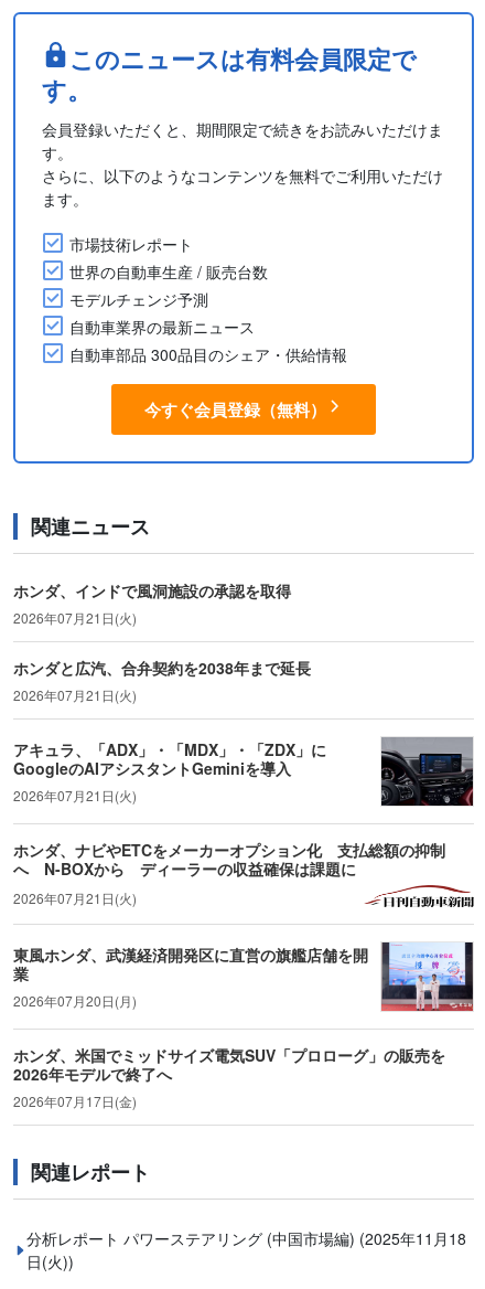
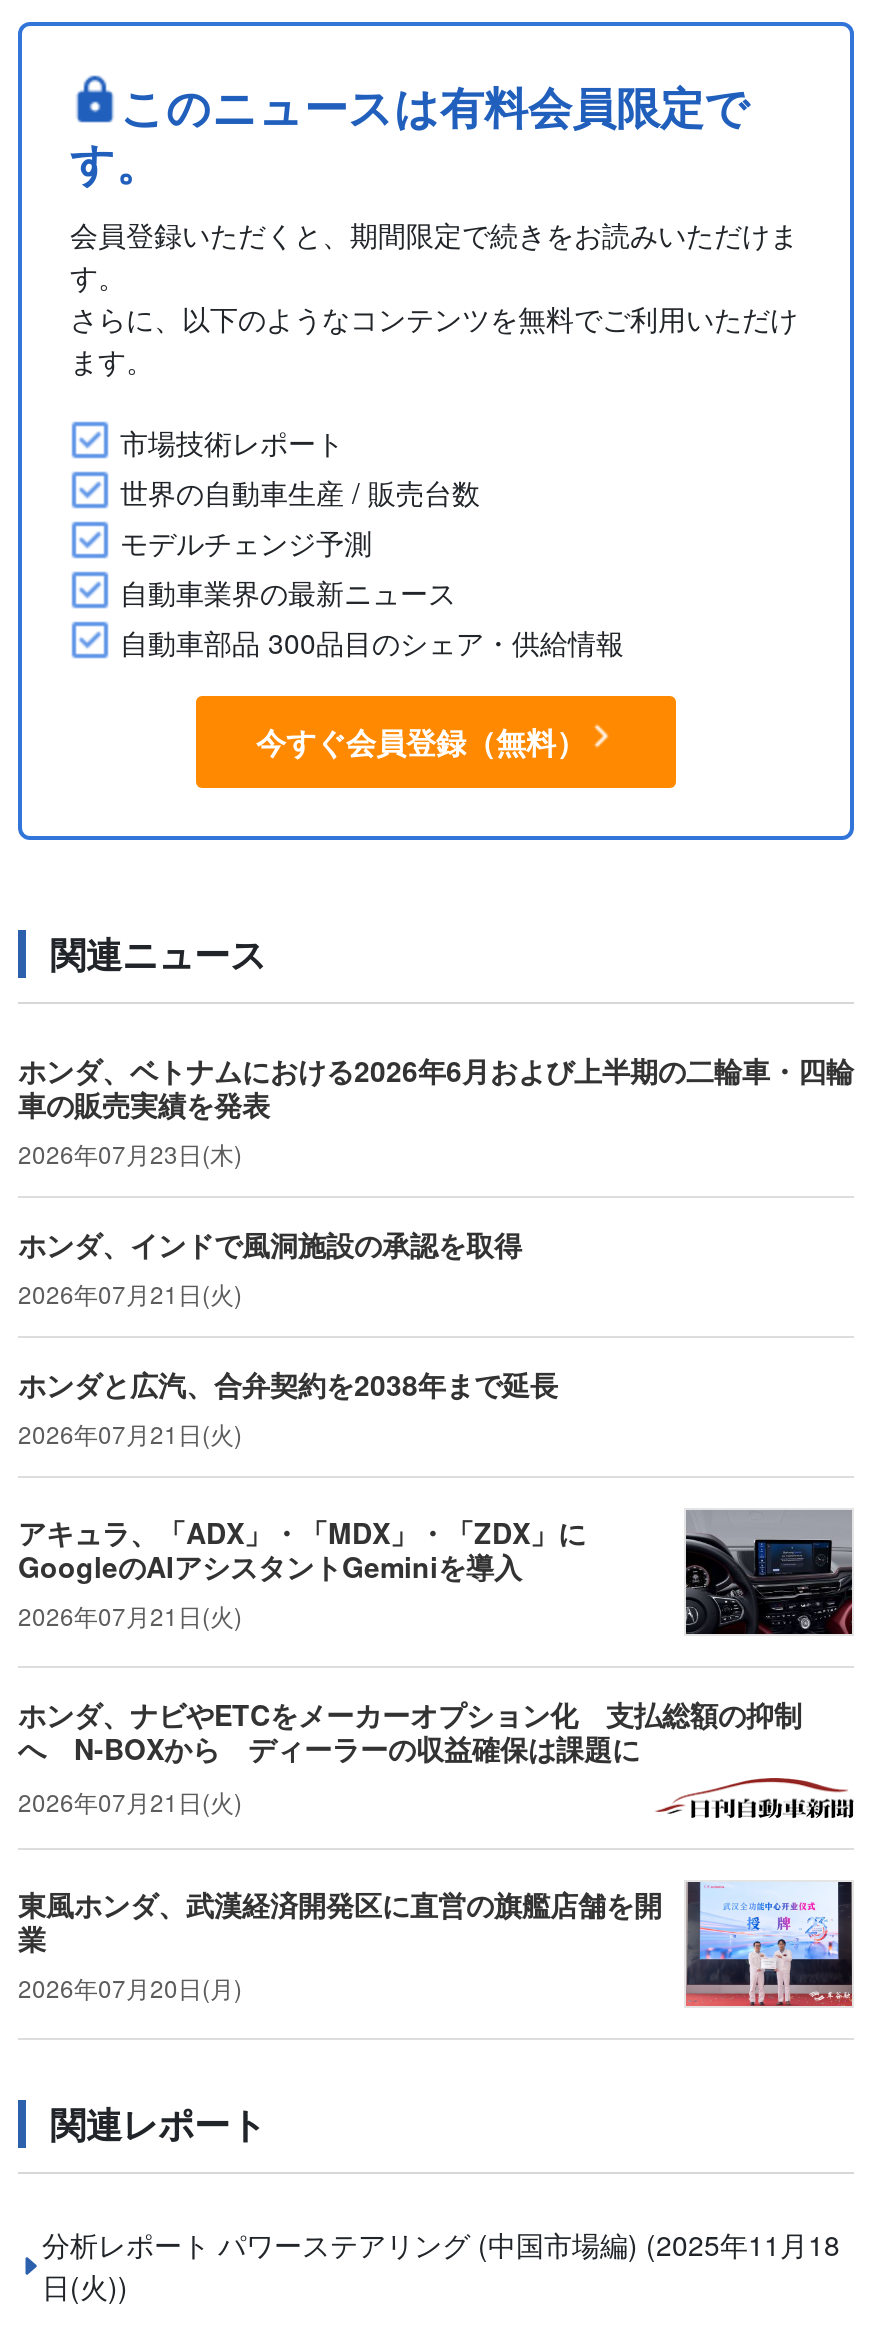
none -> [18,1050,854,1170] ホンダ、ベトナムにおける2026年6月および上半期の二輪車・四輪 | 車の販売実績を発表 | 2026年07月23日(木)
moved [13,579,475,1009] -> [18,1224,856,2003]: [image] | ホンダ、インドで風洞施設の承認を取得 | 2026年07月21日(火) | ... | 東風ホンダ、武漢経済開発区に直営の旗艦店舗を開 | 2026年07月20日(月)
[13,1044,445,1110] ホンダ、米国でミッドサイズ電気SUV「プロローグ」の販売を | 2026年モデルで終了へ | 2026年07月17日(金) -> none

